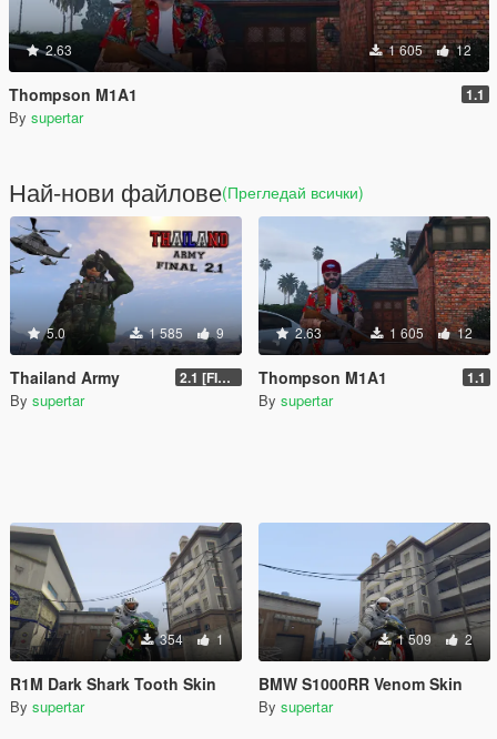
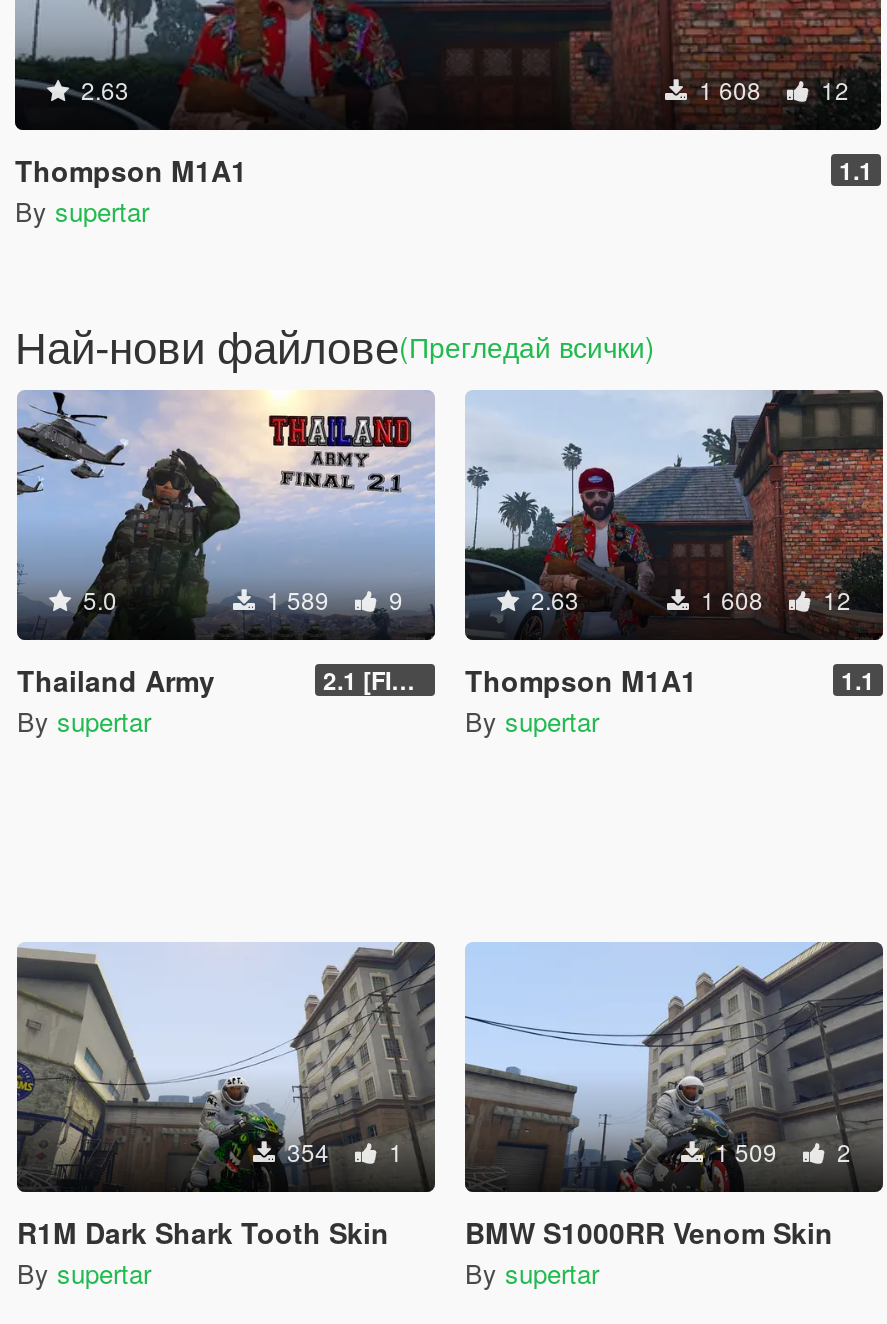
[385,40,471,59] 1 605 12 -> [693,72,849,106] 1 608 12
[145,323,224,342] 1 585 9 -> [261,582,403,616] 1 589 9
[386,323,473,342] 1 605 12 -> [695,582,851,616] 1 608 12

